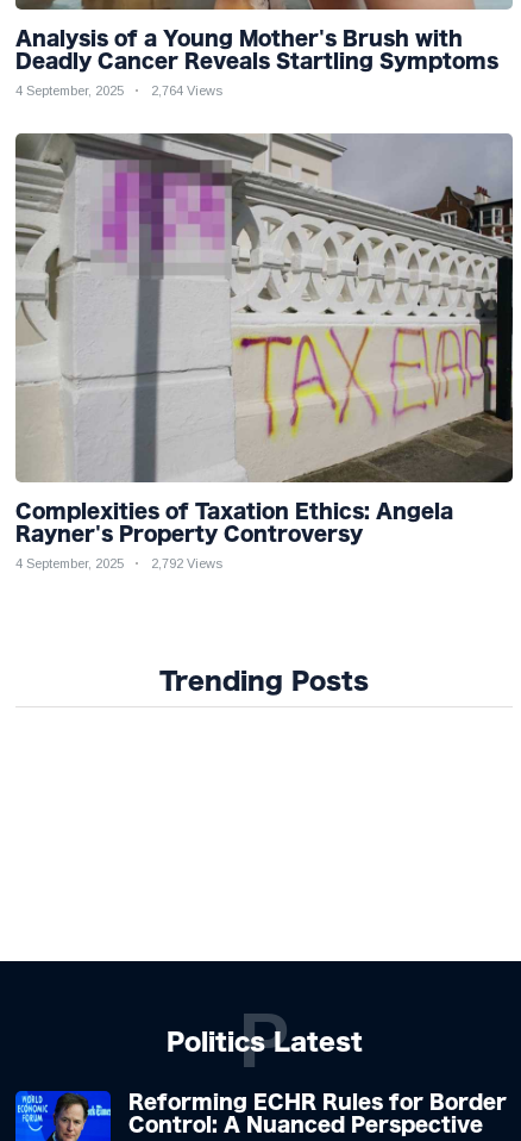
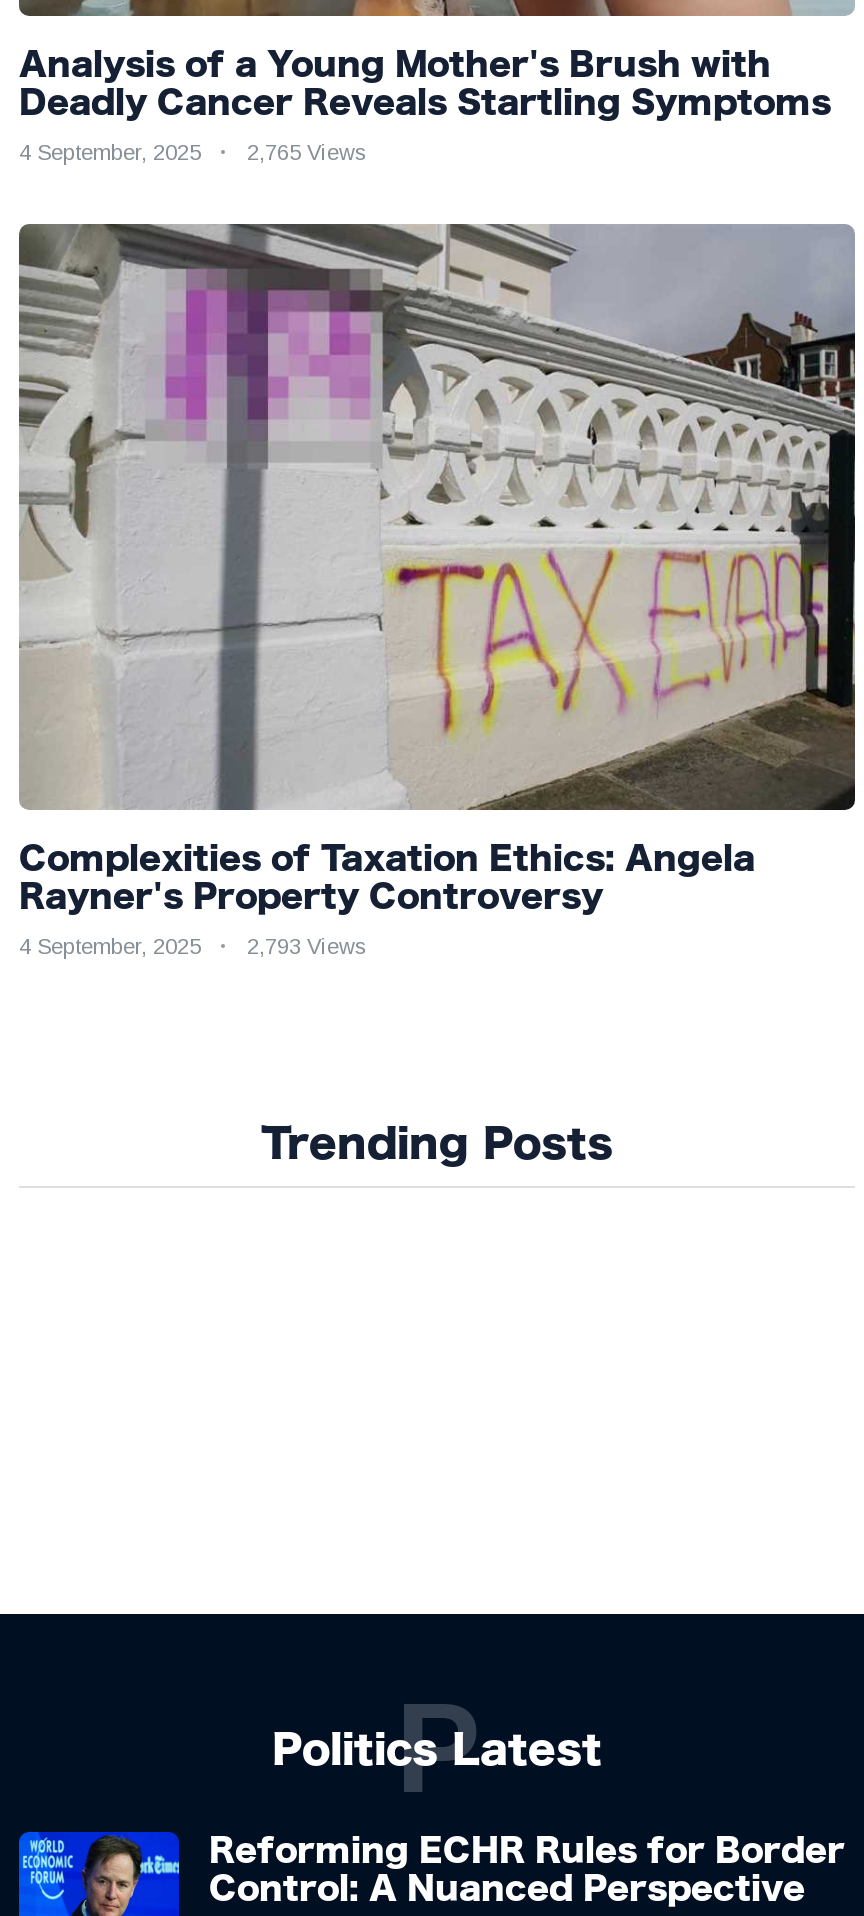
[15,84,222,98] 4 September, 2025 2,764 Views -> [19,141,367,165] 4 September, 2025 2,765 Views
[15,556,222,570] 4 September, 2025 2,792 Views -> [19,934,367,958] 4 September, 2025 2,793 Views

